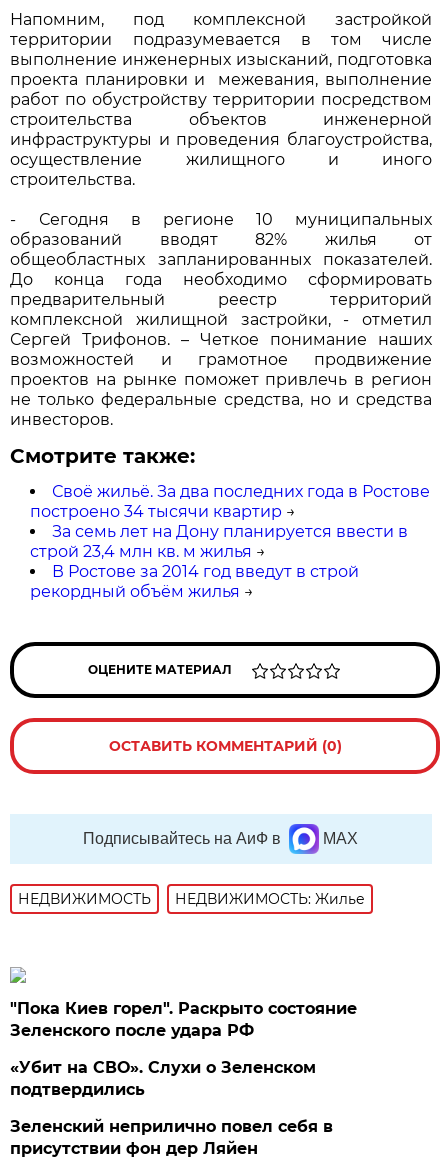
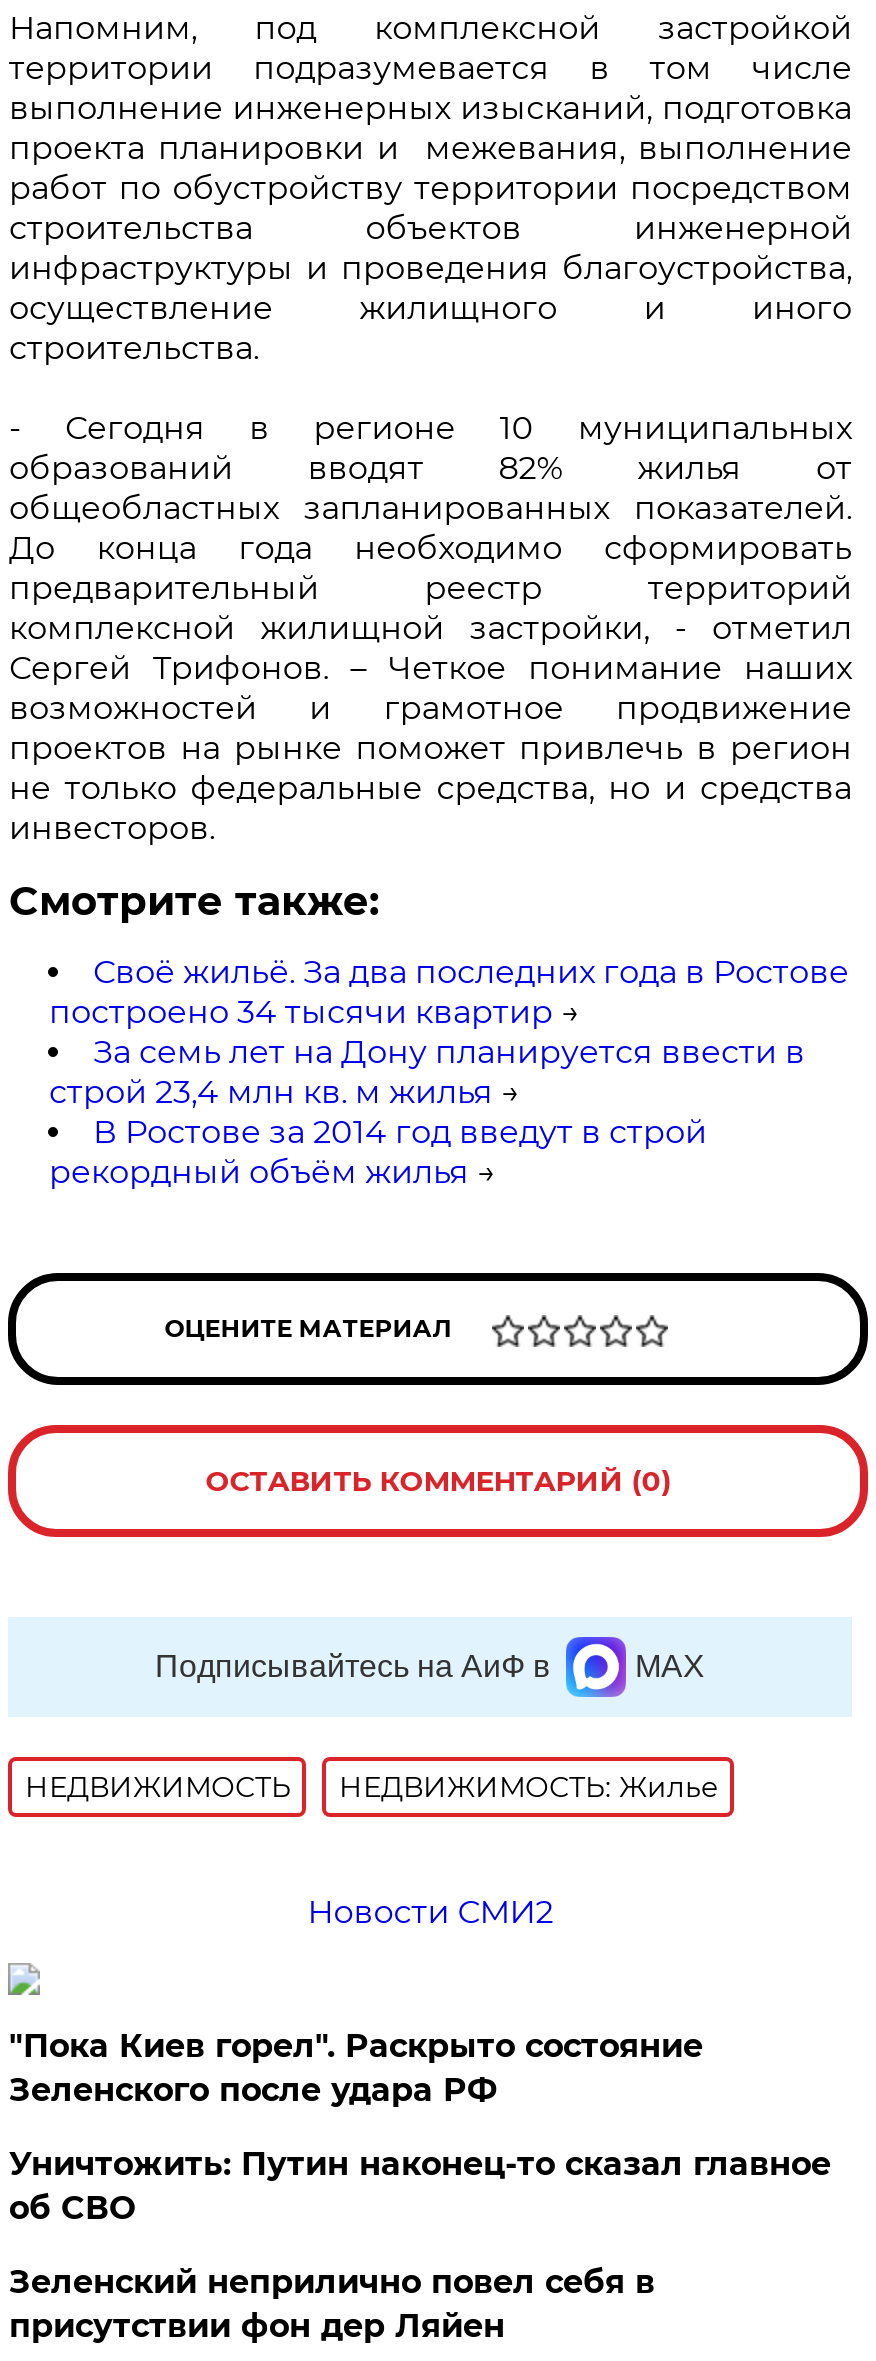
none -> [307,1893,553,1931] Новости СМИ2
[10,1058,316,1099] «Убит на СВО». Слухи о Зеленском | подтвердились -> [9,2145,831,2227] Уничтожить: Путин наконец-то сказал главное | об СВО

